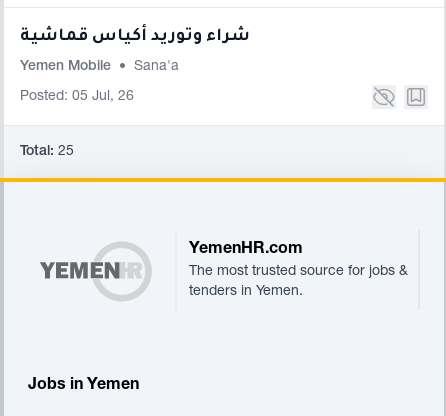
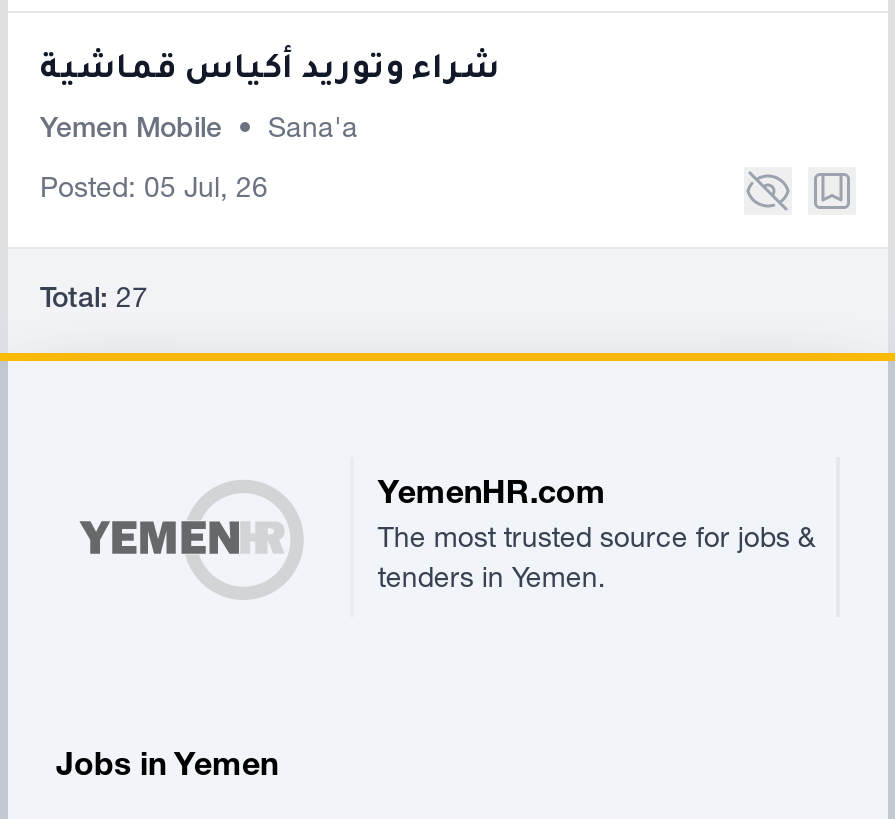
[20,145,74,159] Total: 25 -> [40,287,148,315] Total: 27

